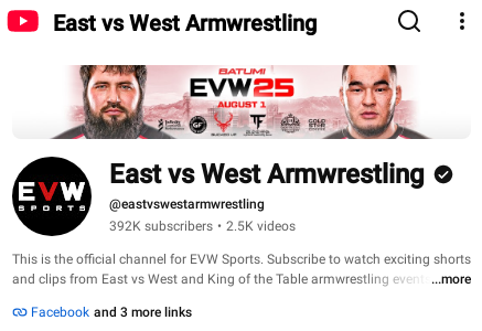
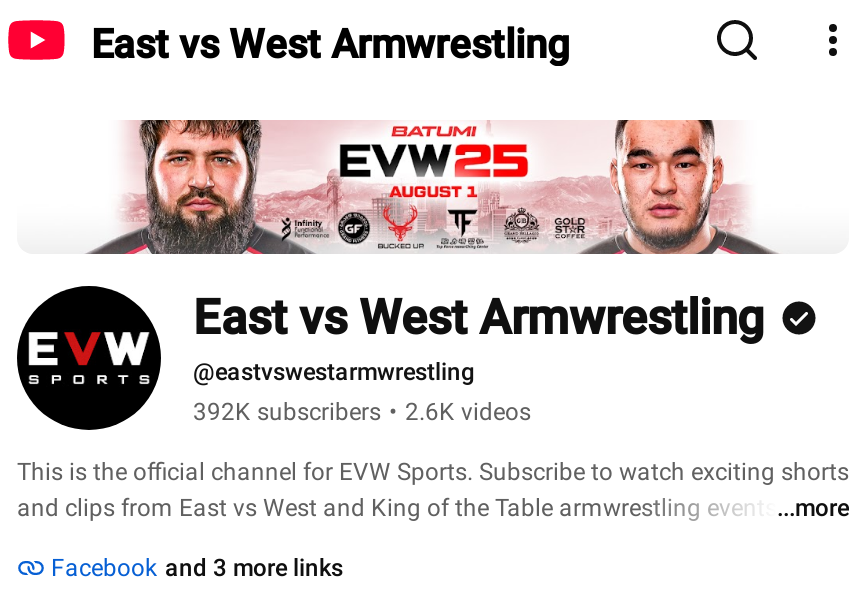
[109,218,296,234] 392K subscribers • 2.5K videos -> [193,398,531,426] 392K subscribers • 2.6K videos

